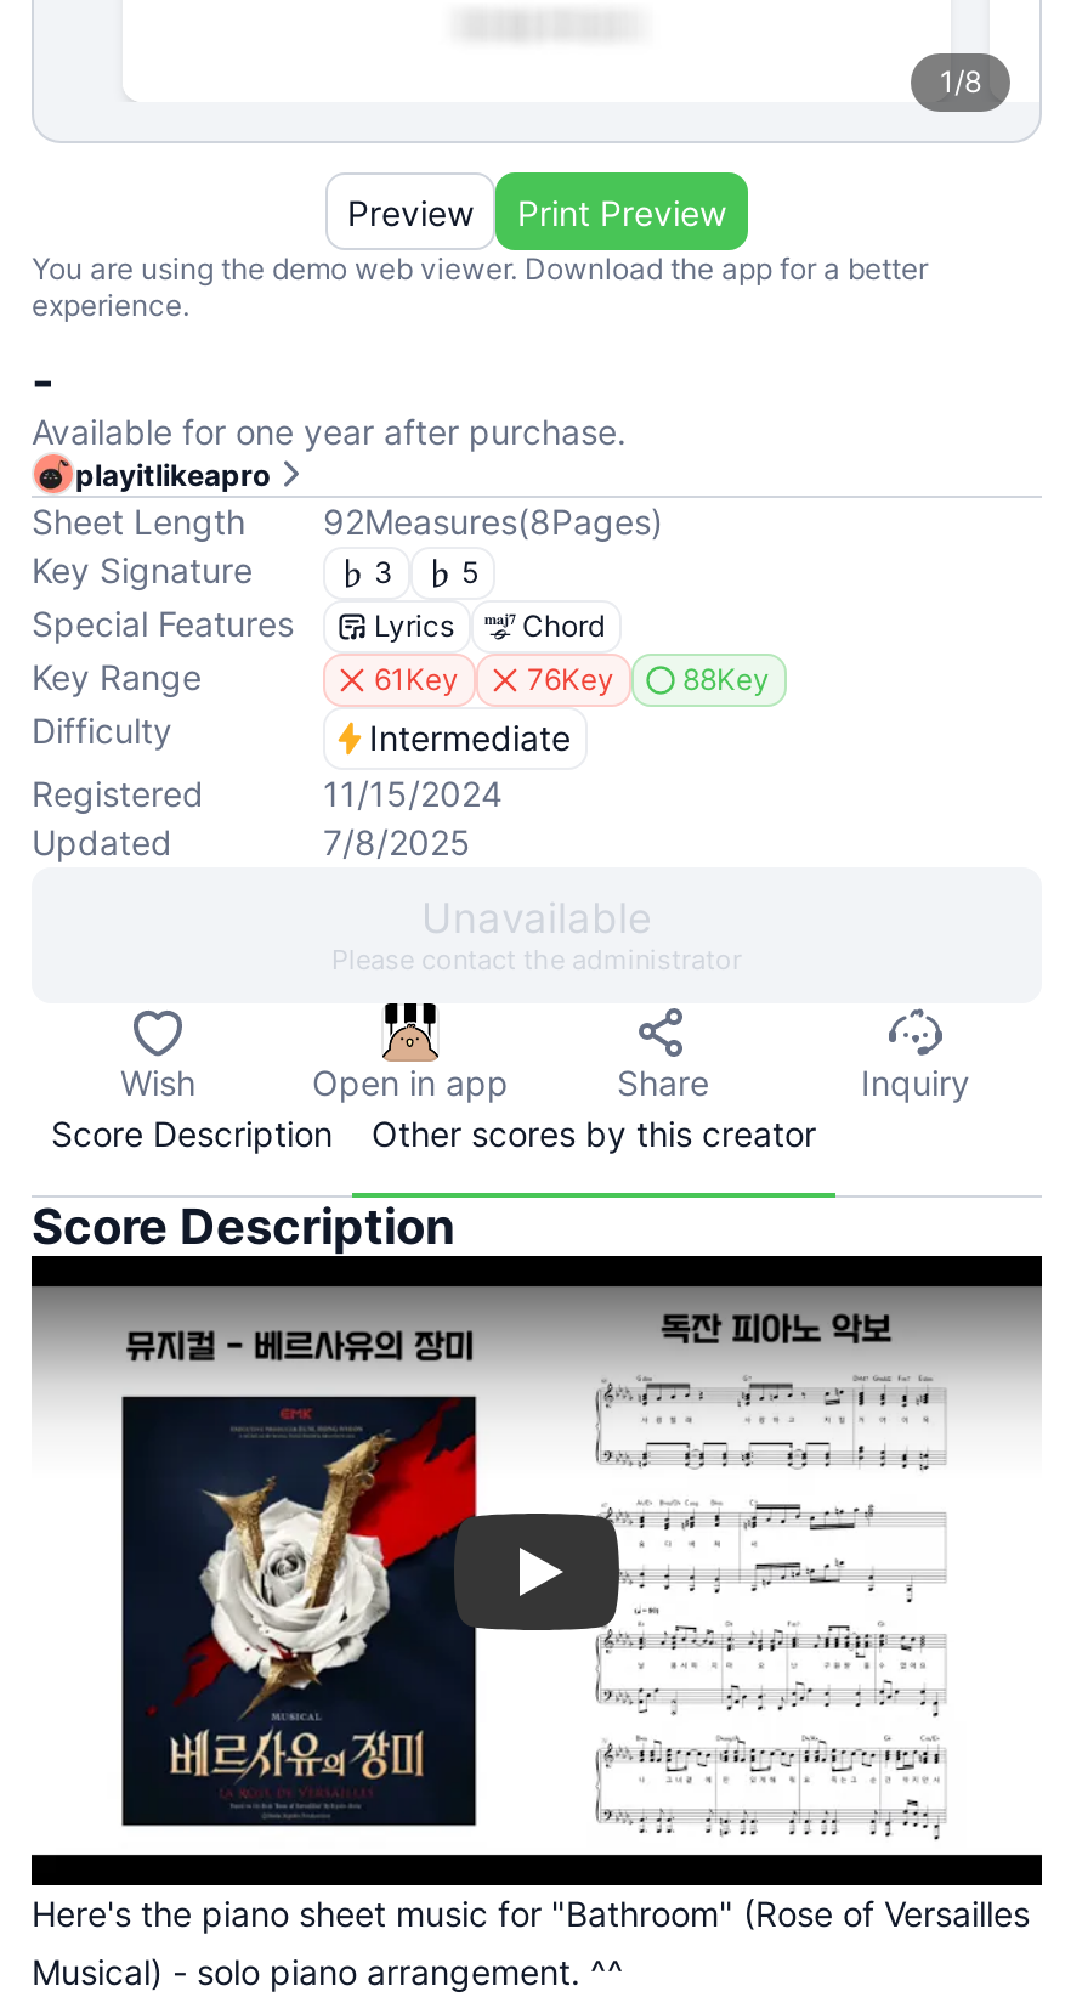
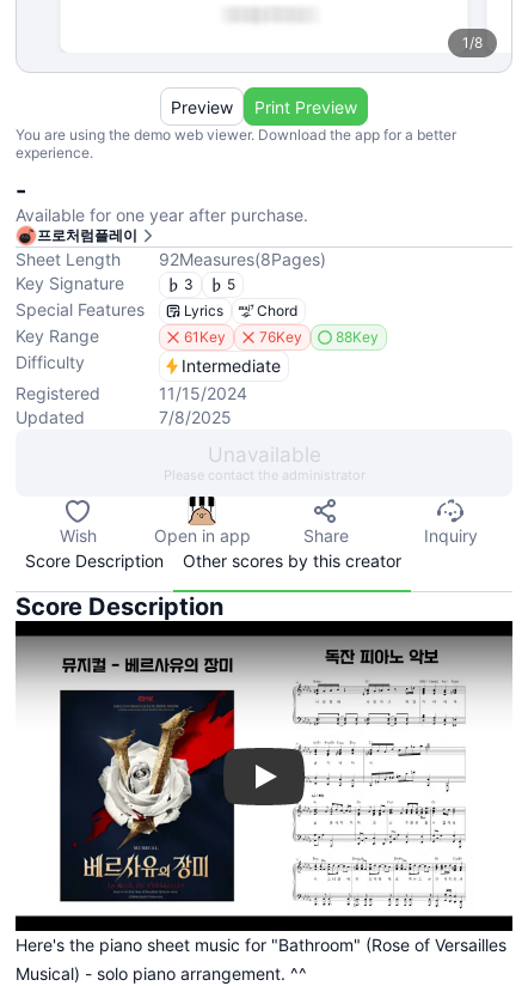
[75,456,270,492] playitlikeapro -> [37,226,137,244] 프로처럼플레이

